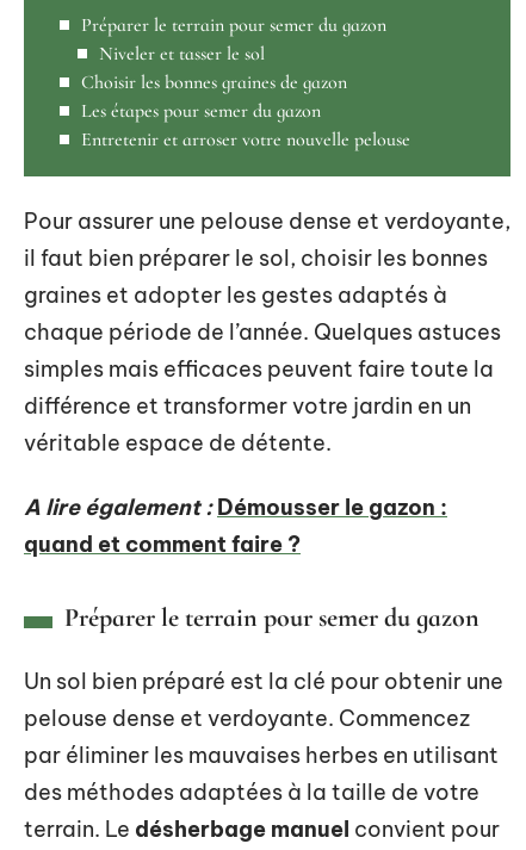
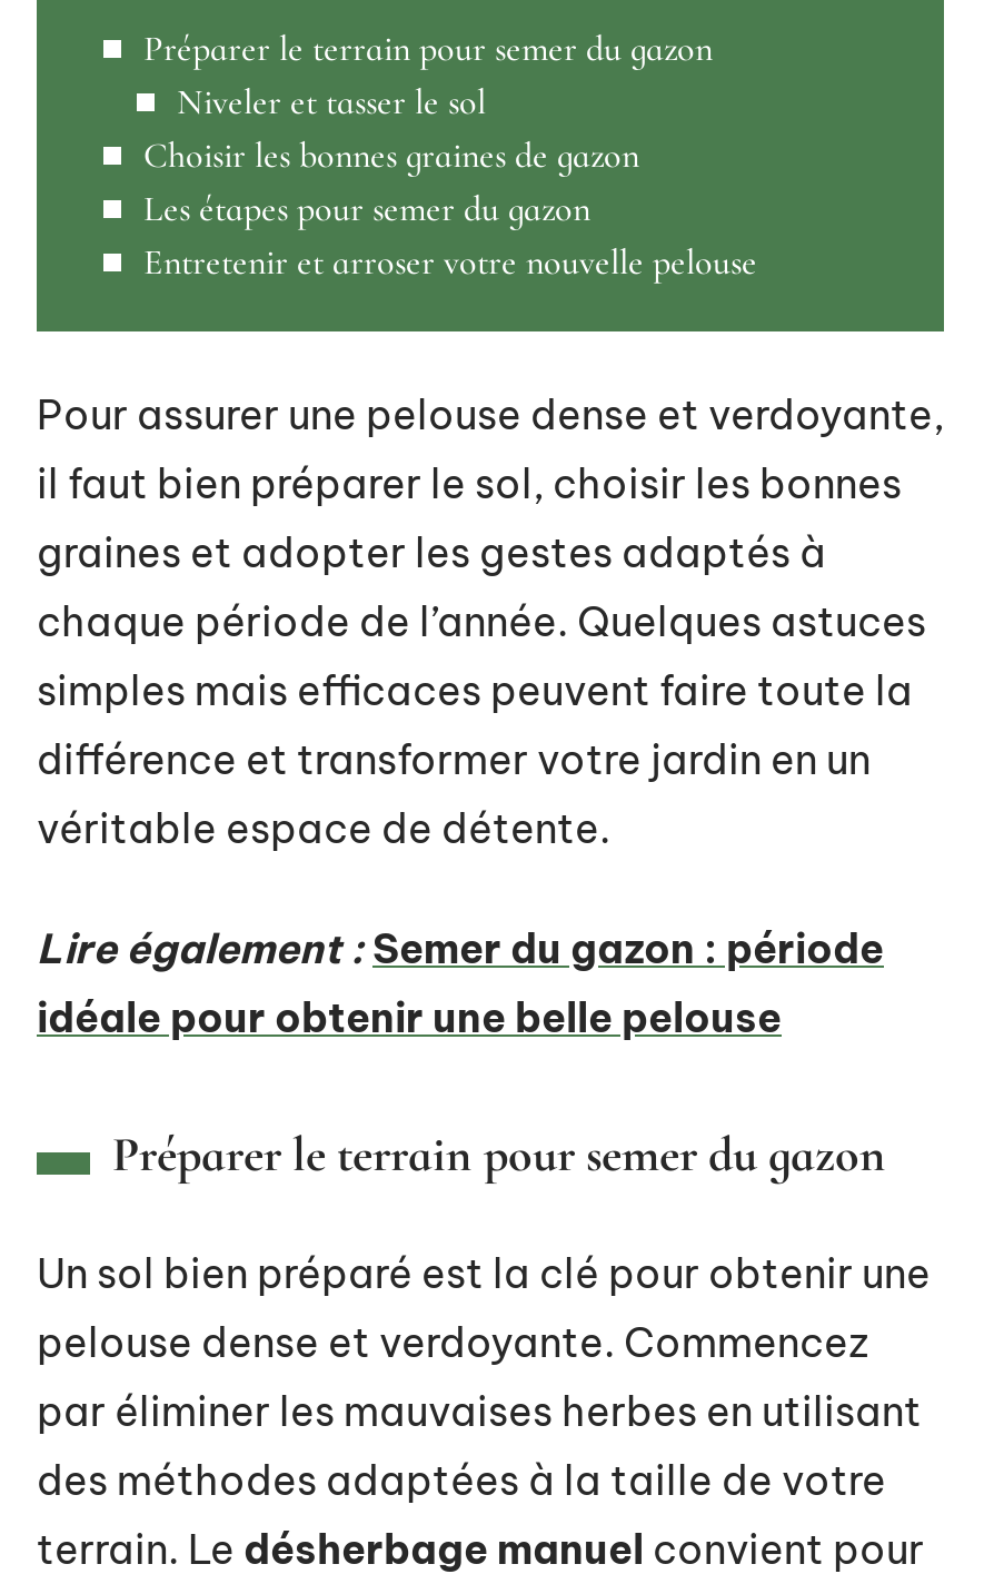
[24,493,447,557] A lire également : Démousser le gazon : | quand et comment faire ? -> [37,922,884,1042] Lire également : Semer du gazon : période | idéale pour obtenir une belle pelouse

